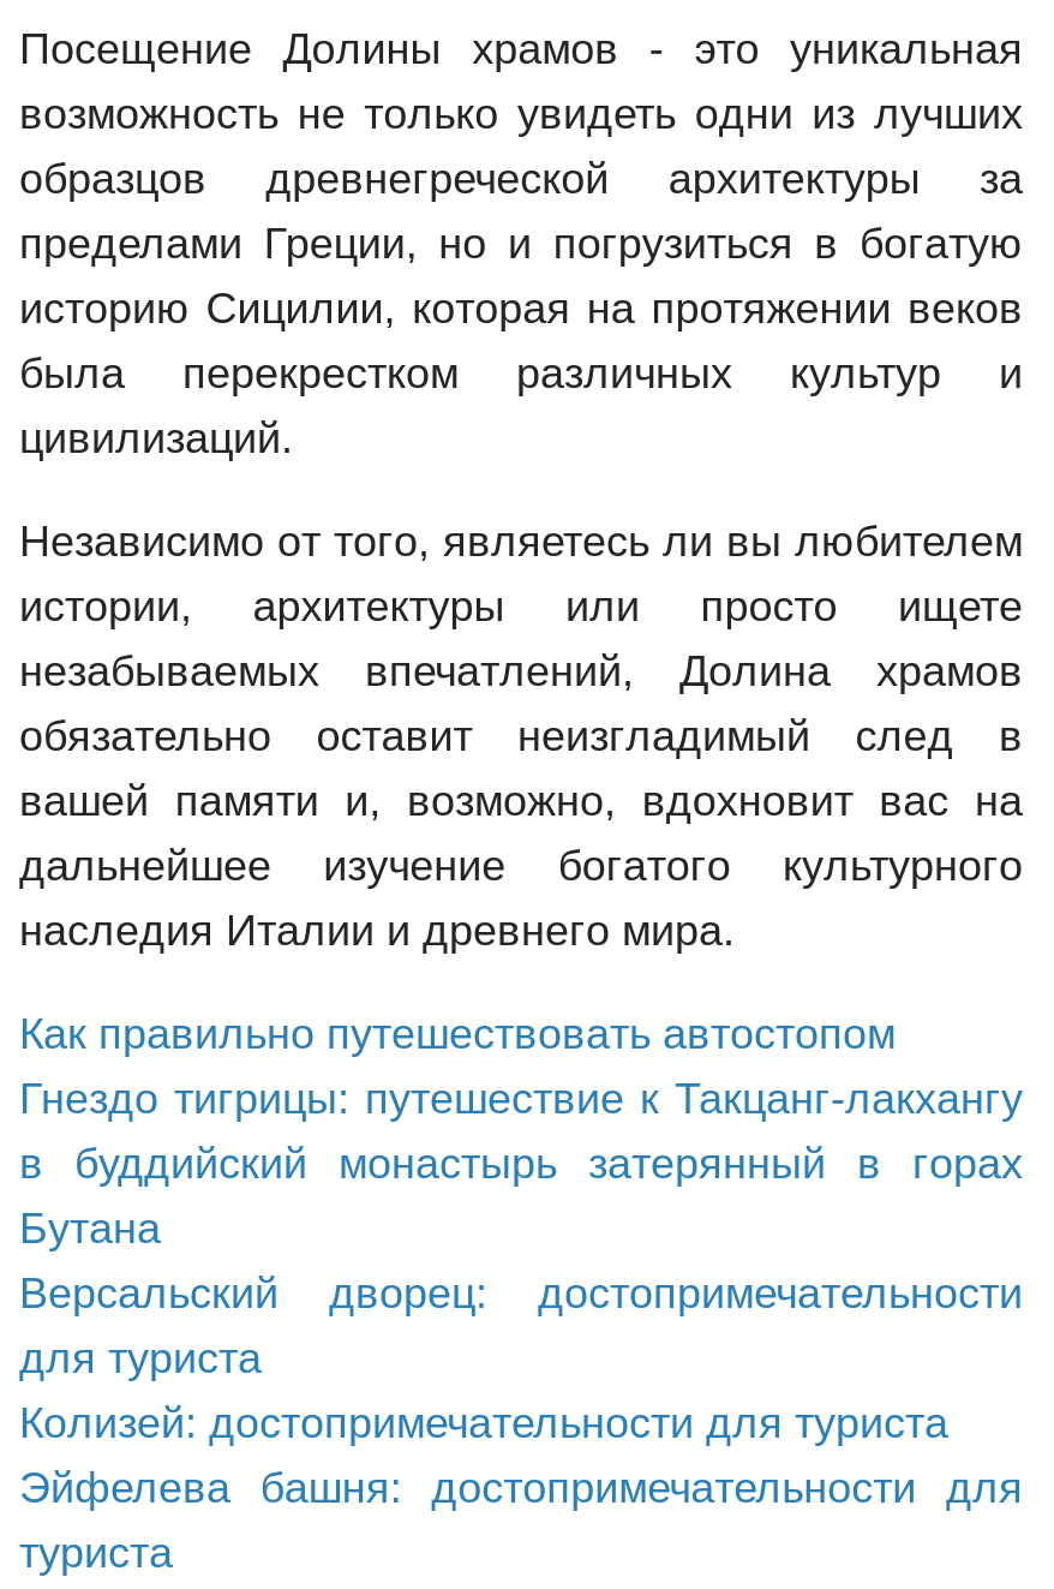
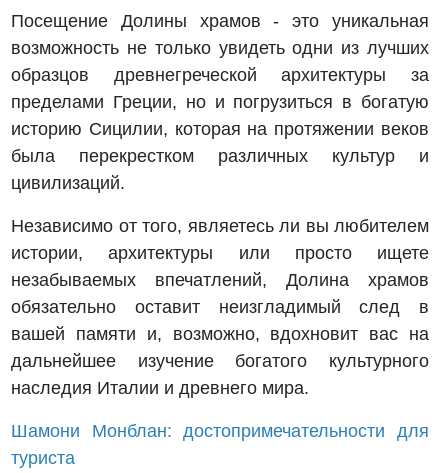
[19,1011,1023,1513] Как правильно путешествовать автостопом | Гнездо тигрицы: путешествие к Такцанг-лакхангу | в буддийский монастырь затерянный в горах | Бутана | Версальский дворец: достопримечательности | для туриста | Колизей: достопримечательности для туриста | Эйфелева башня: достопримечательности для -> [11,421,429,441] Шамони Монблан: достопримечательности для

